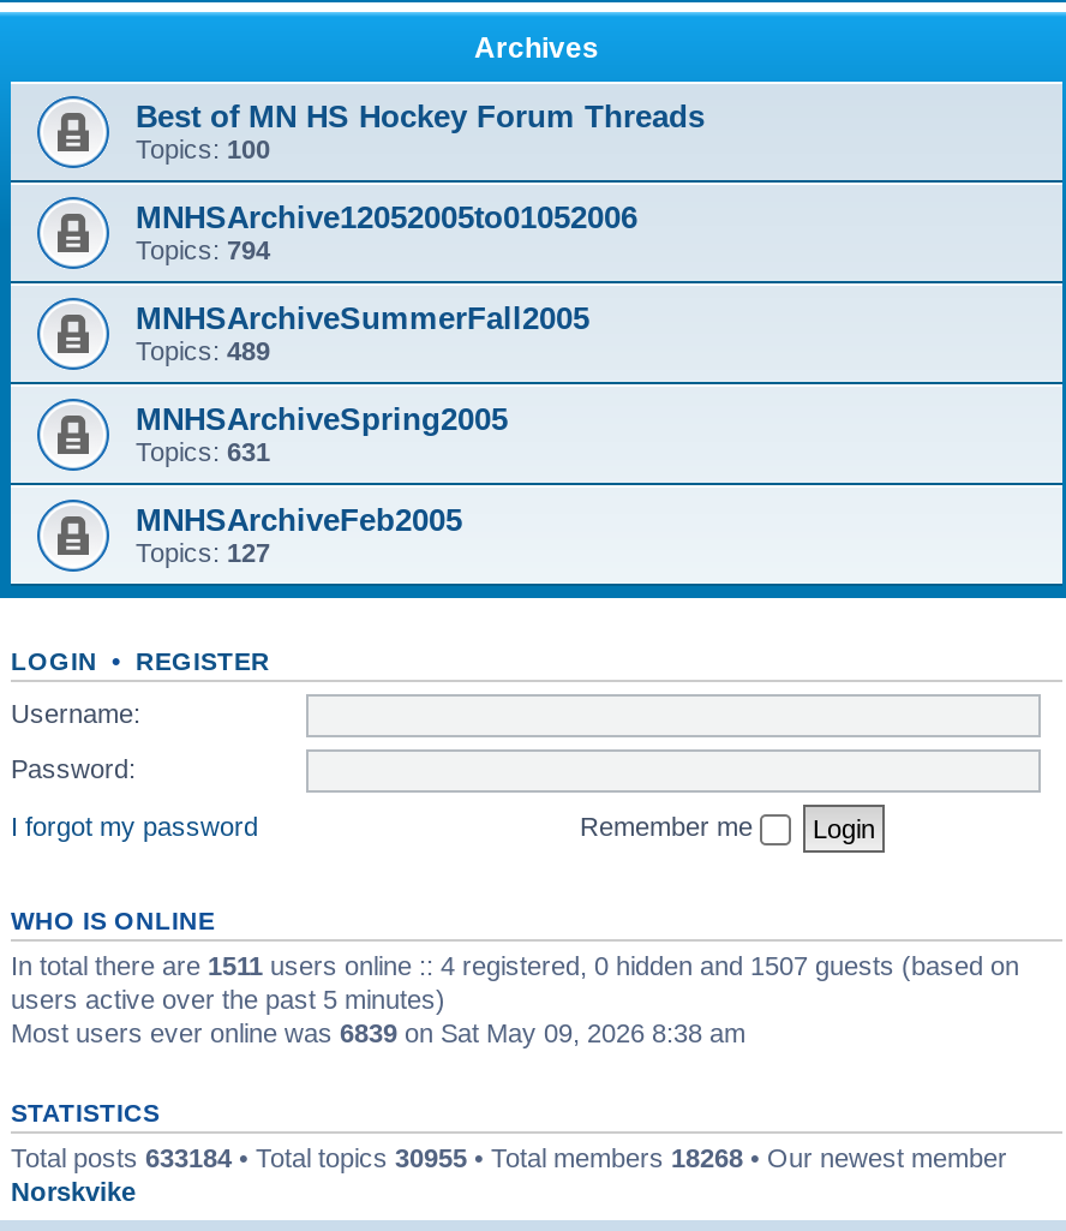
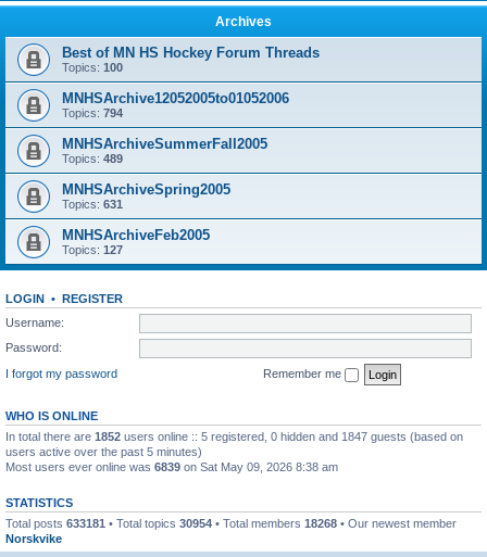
[11,950,1019,979] In total there are 1511 users online :: 4 registered, 0 hidden and 1507 guests (based on -> [5,429,463,442] In total there are 1852 users online :: 5 registered, 0 hidden and 1847 guests (based on
[11,1142,1007,1171] Total posts 633184 • Total topics 30955 • Total members 18268 • Our newest member -> [5,516,457,529] Total posts 633181 • Total topics 30954 • Total members 18268 • Our newest member

